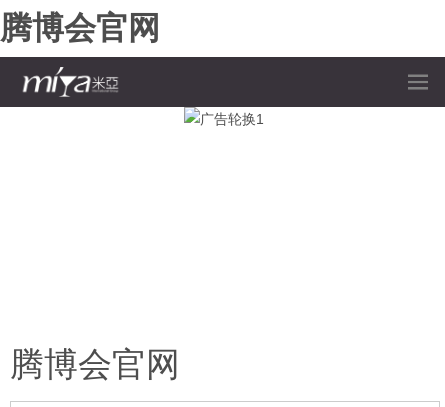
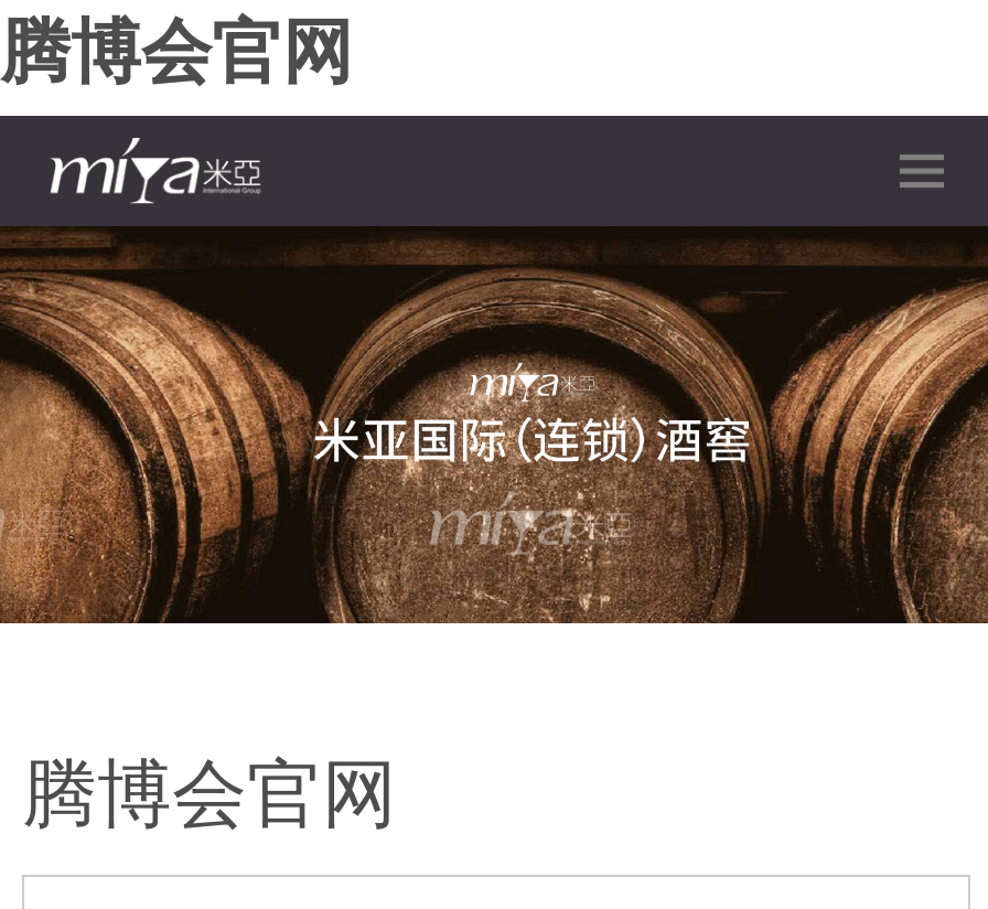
none -> [7,226,981,625] [image]

